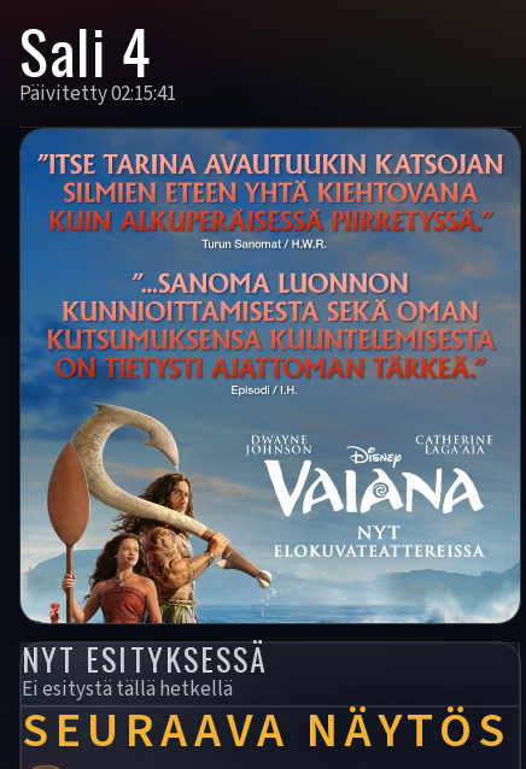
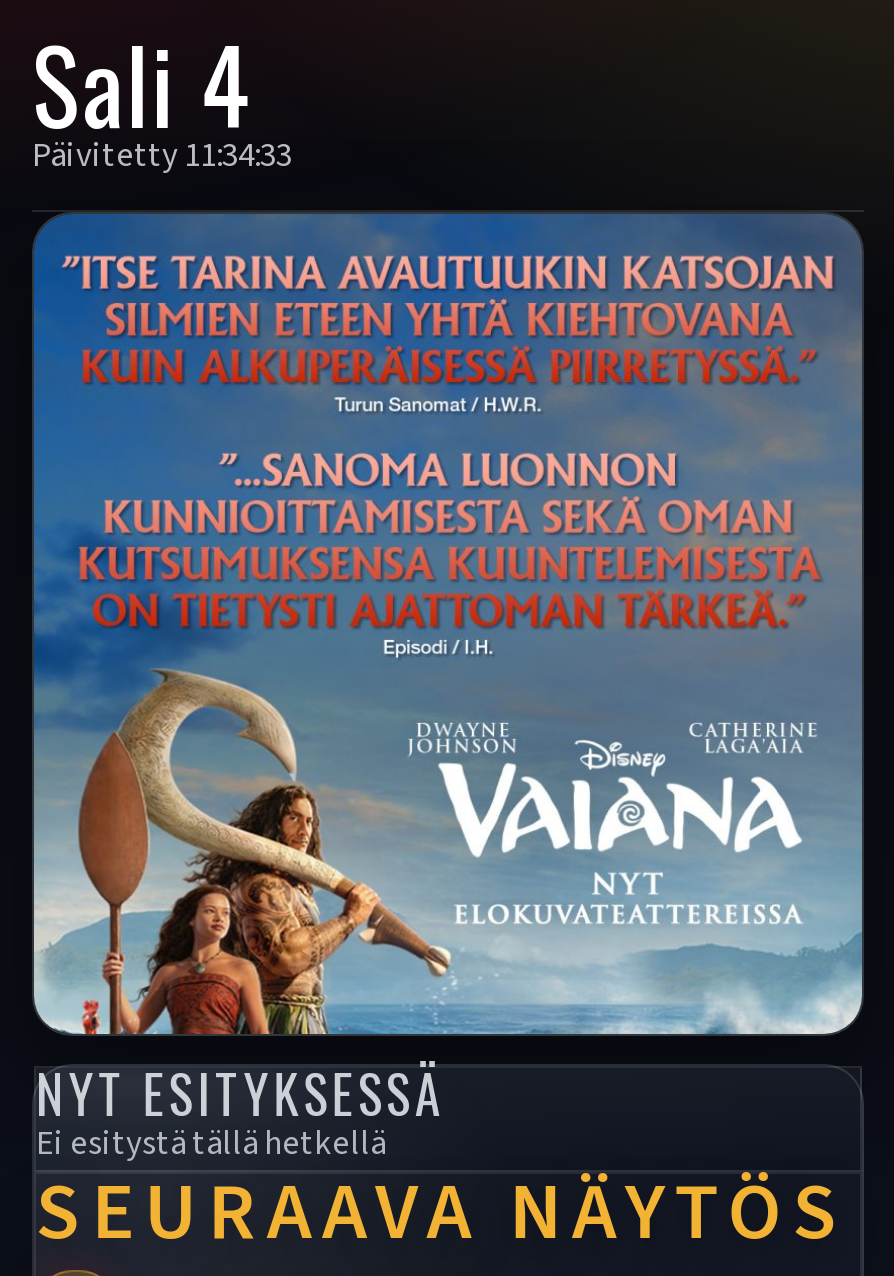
[19,80,176,108] Päivitetty 02:15:41 -> [32,132,292,180] Päivitetty 11:34:33

